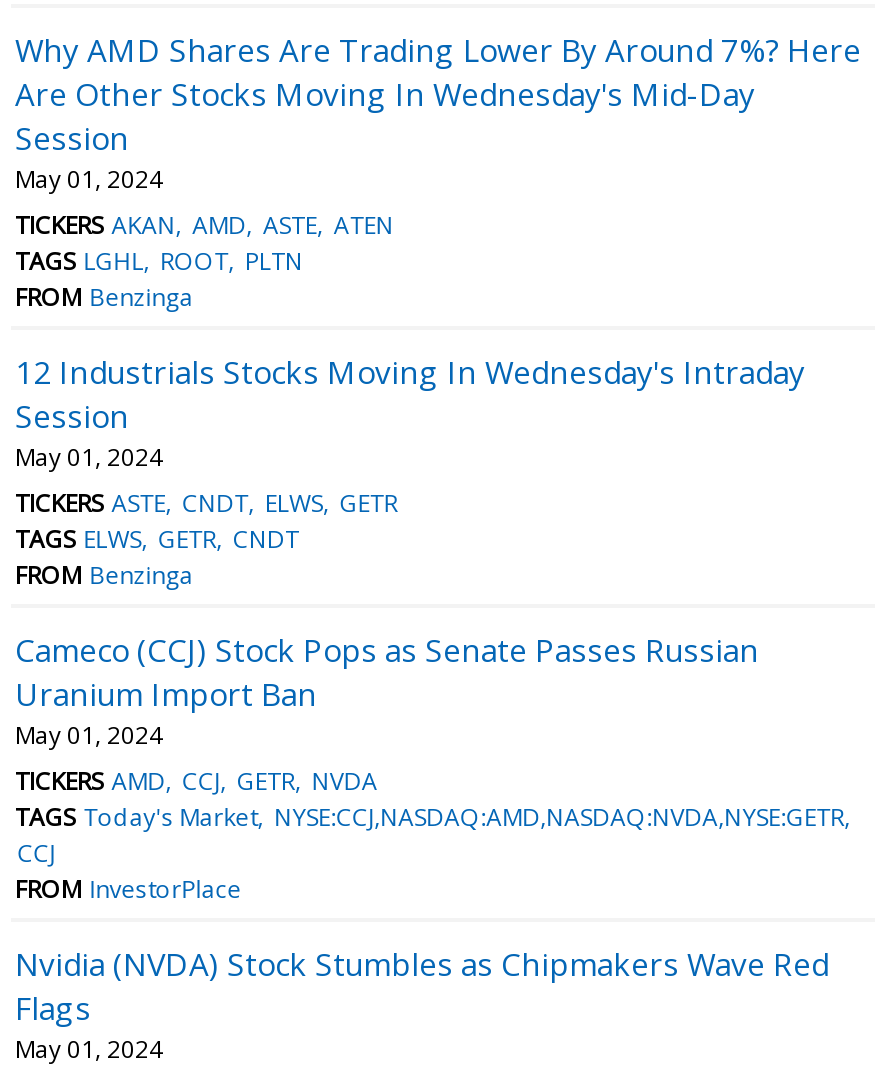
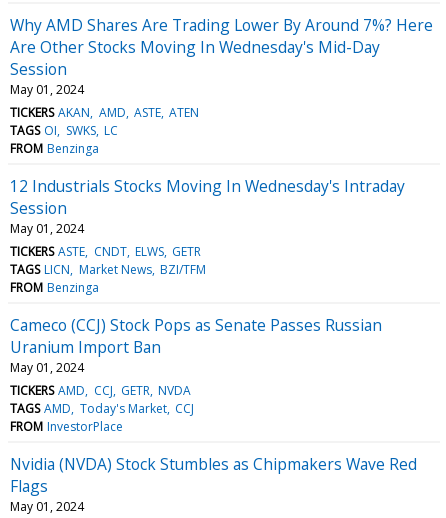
[15,244,303,278] TAGS LGHL ROOT PLTN -> [10,122,118,139] TAGS OI SWKS LC
[15,522,299,556] TAGS ELWS GETR CNDT -> [10,261,206,278] TAGS LICN Market News BZI/TFM
[15,800,844,870] TAGS Today's Market NYSE:CCJ,NASDAQ:AMD,NASDAQ:NVDA,NYSE:GETR | CCJ -> [10,400,194,417] TAGS AMD Today's Market CCJ

